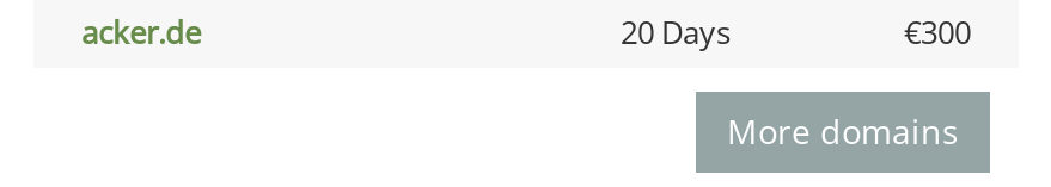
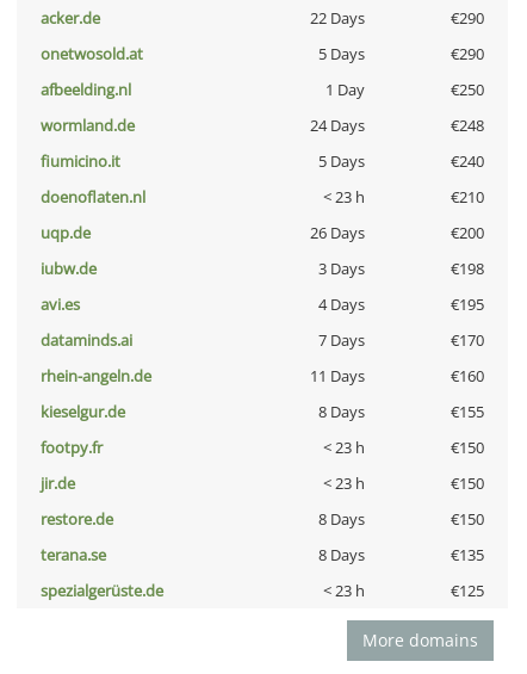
[621,11,971,54] 20 Days | €300 -> [41,7,484,601] 22 Days | €290 | onetwosold.at | 5 Days | €290 | afbeelding.nl | 1 Day | €250 | wormland.de | 24 Days | €248 | fiumicino.it | 5 Days | €240 | doenoflaten.nl | < 23 h | €210 | uqp.de | 26 Days | €200 | iubw.de | 3 Days | €198 | avi.es | 4 Days | €195 | dataminds.ai | 7 Days | €170 | rhein-angeln.de | 11 Days | €160 | kieselgur.de | 8 Days | €155 | footpy.fr | < 23 h | €150 | jir.de | < 23 h | €150 | restore.de | 8 Days | €150 | terana.se | 8 Days | €135 | spezialgerüste.de | < 23 h | €125

